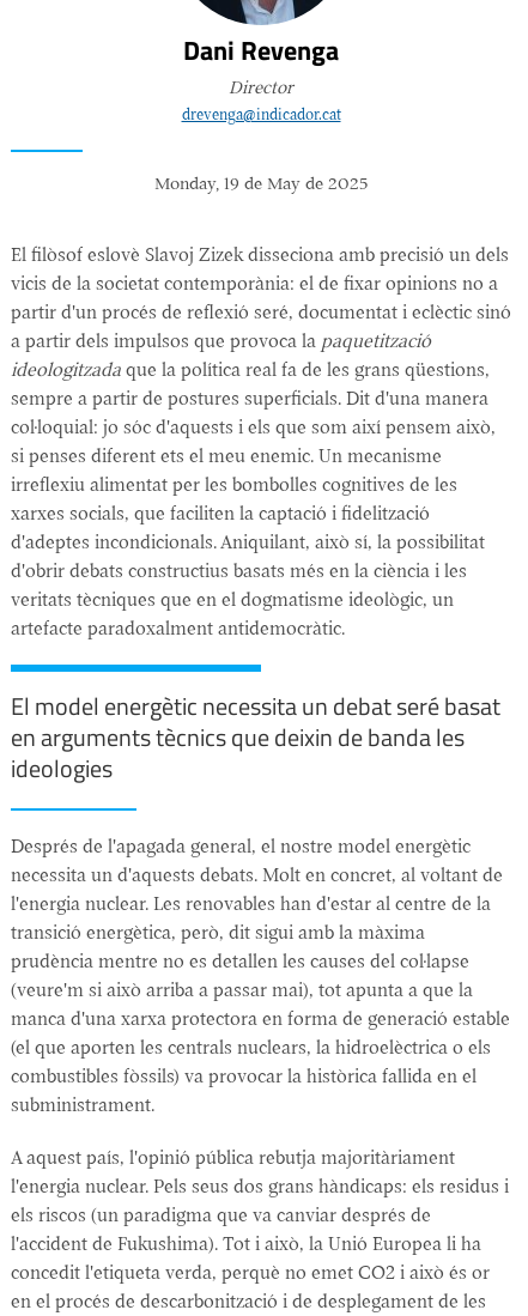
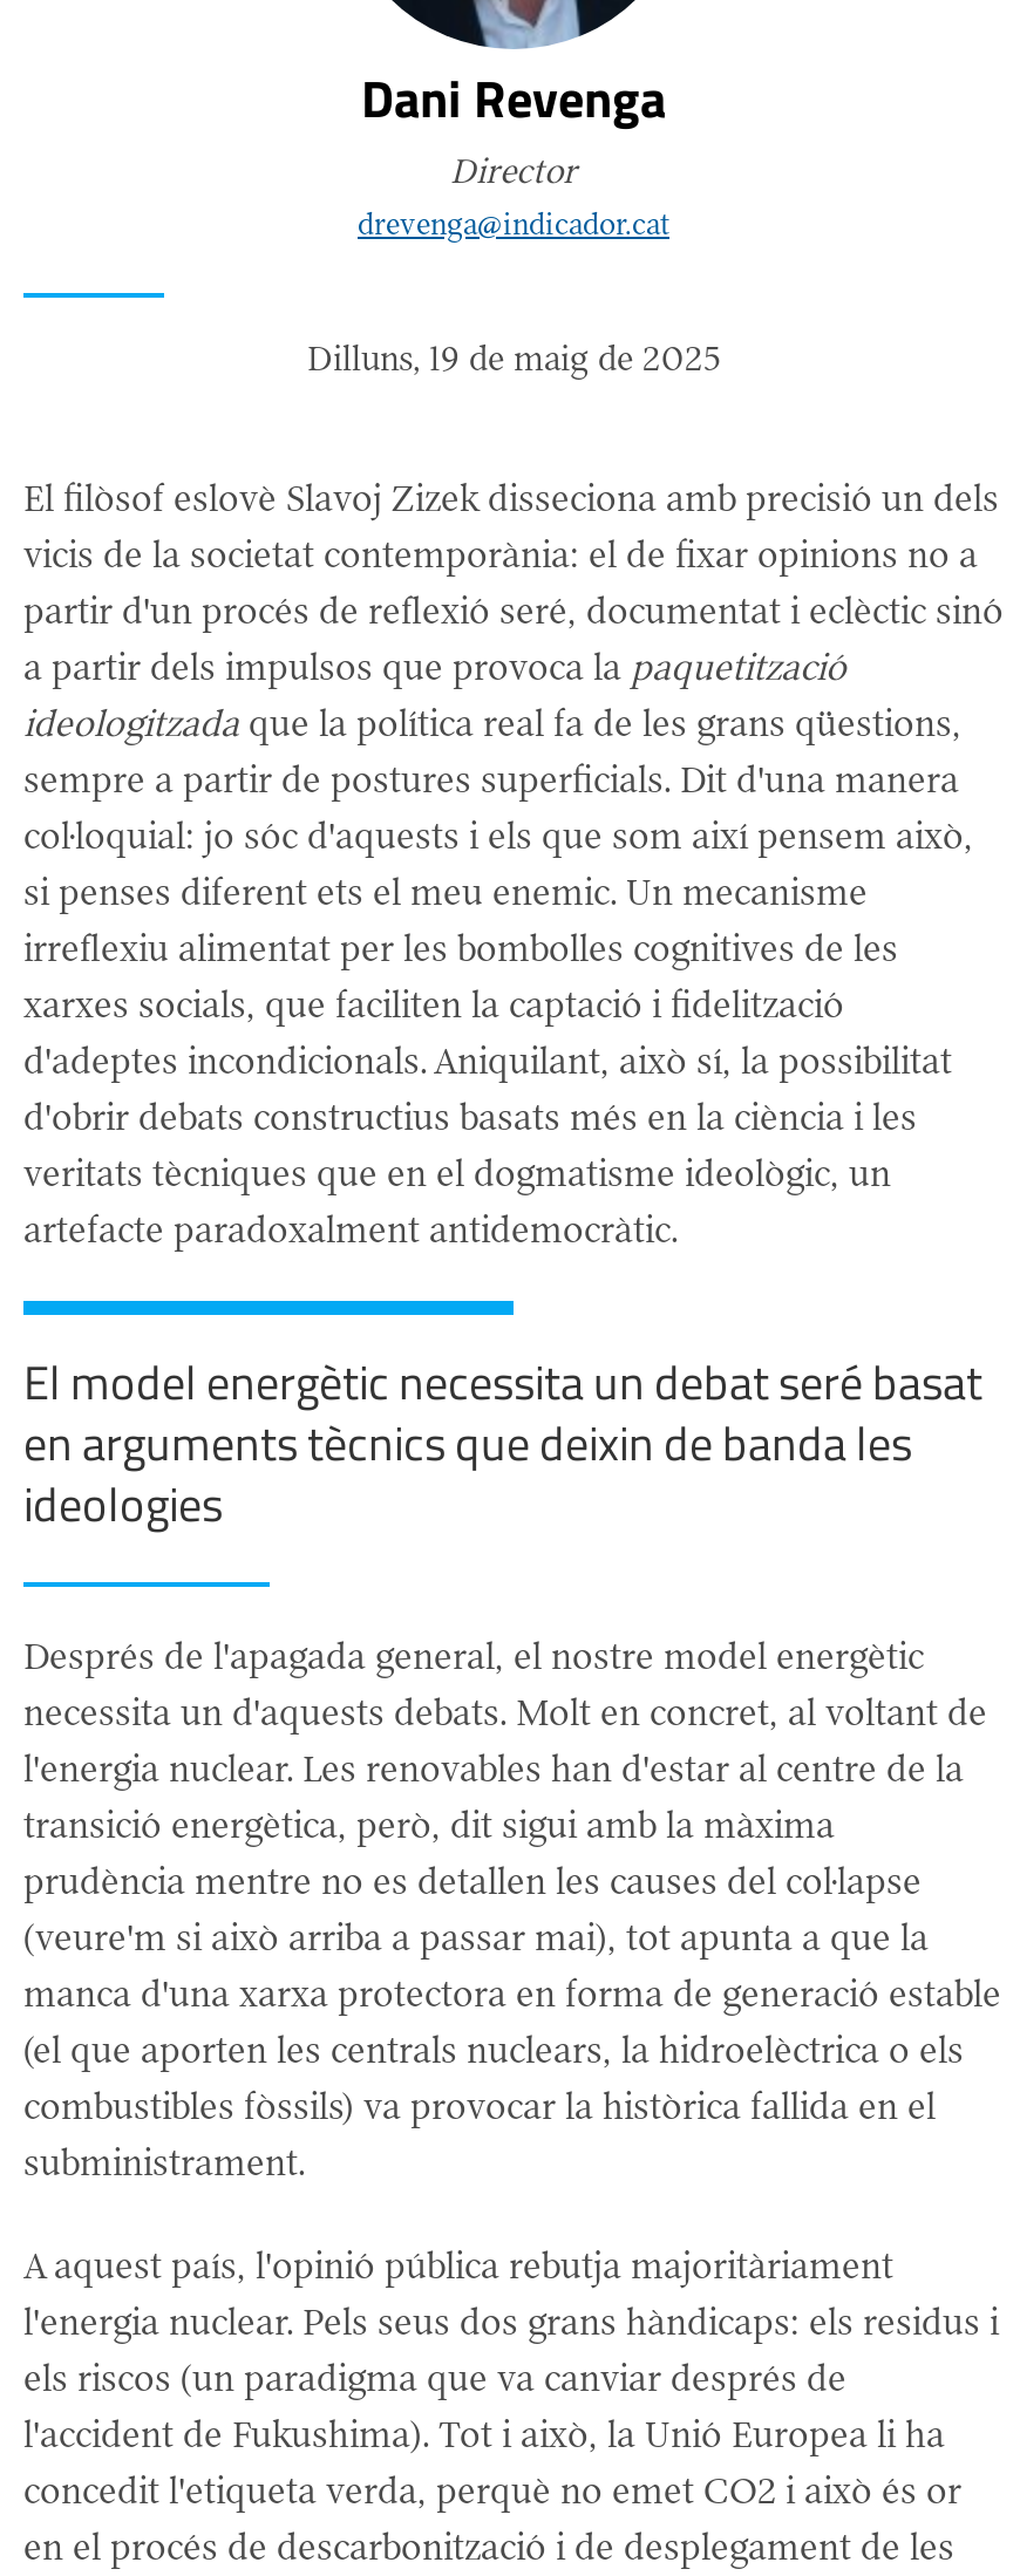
[154,172,368,195] Monday, 19 de May de 2025 -> [307,337,720,381] Dilluns, 19 de maig de 2025

